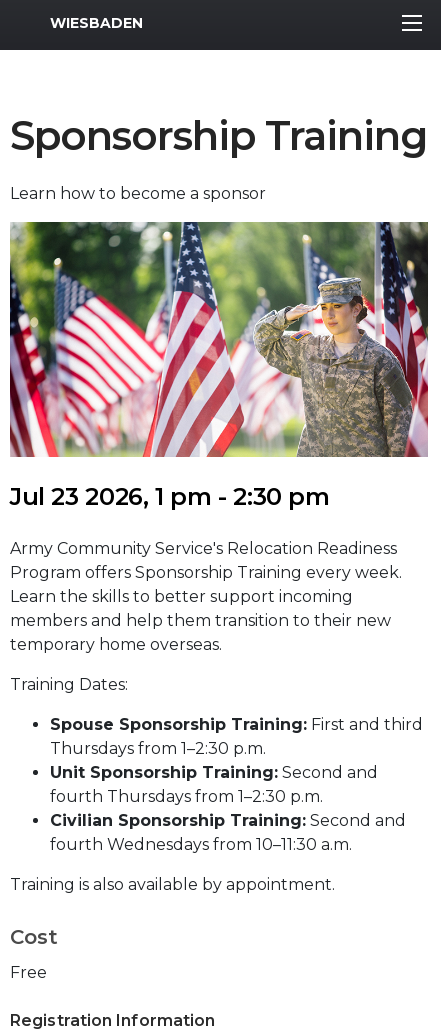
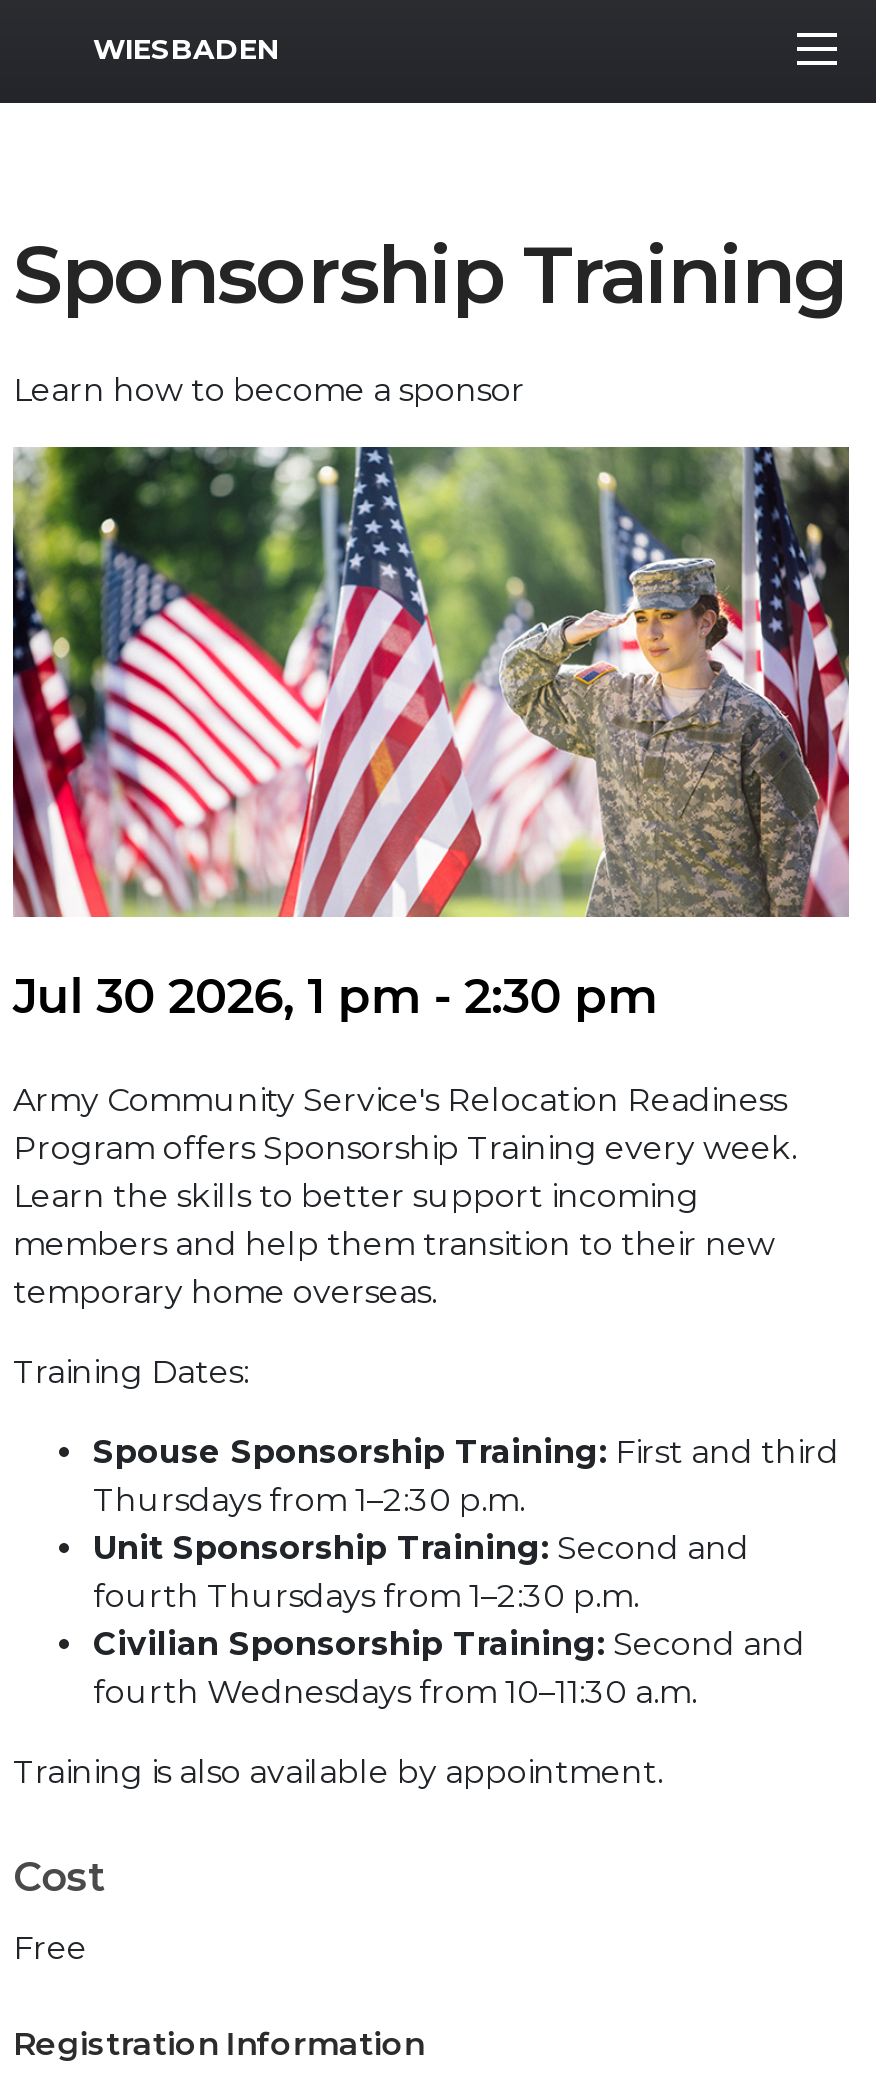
[10,482,330,511] Jul 23 2026, 1 pm - 2:30 pm -> [13,966,657,1024] Jul 30 2026, 1 pm - 2:30 pm

